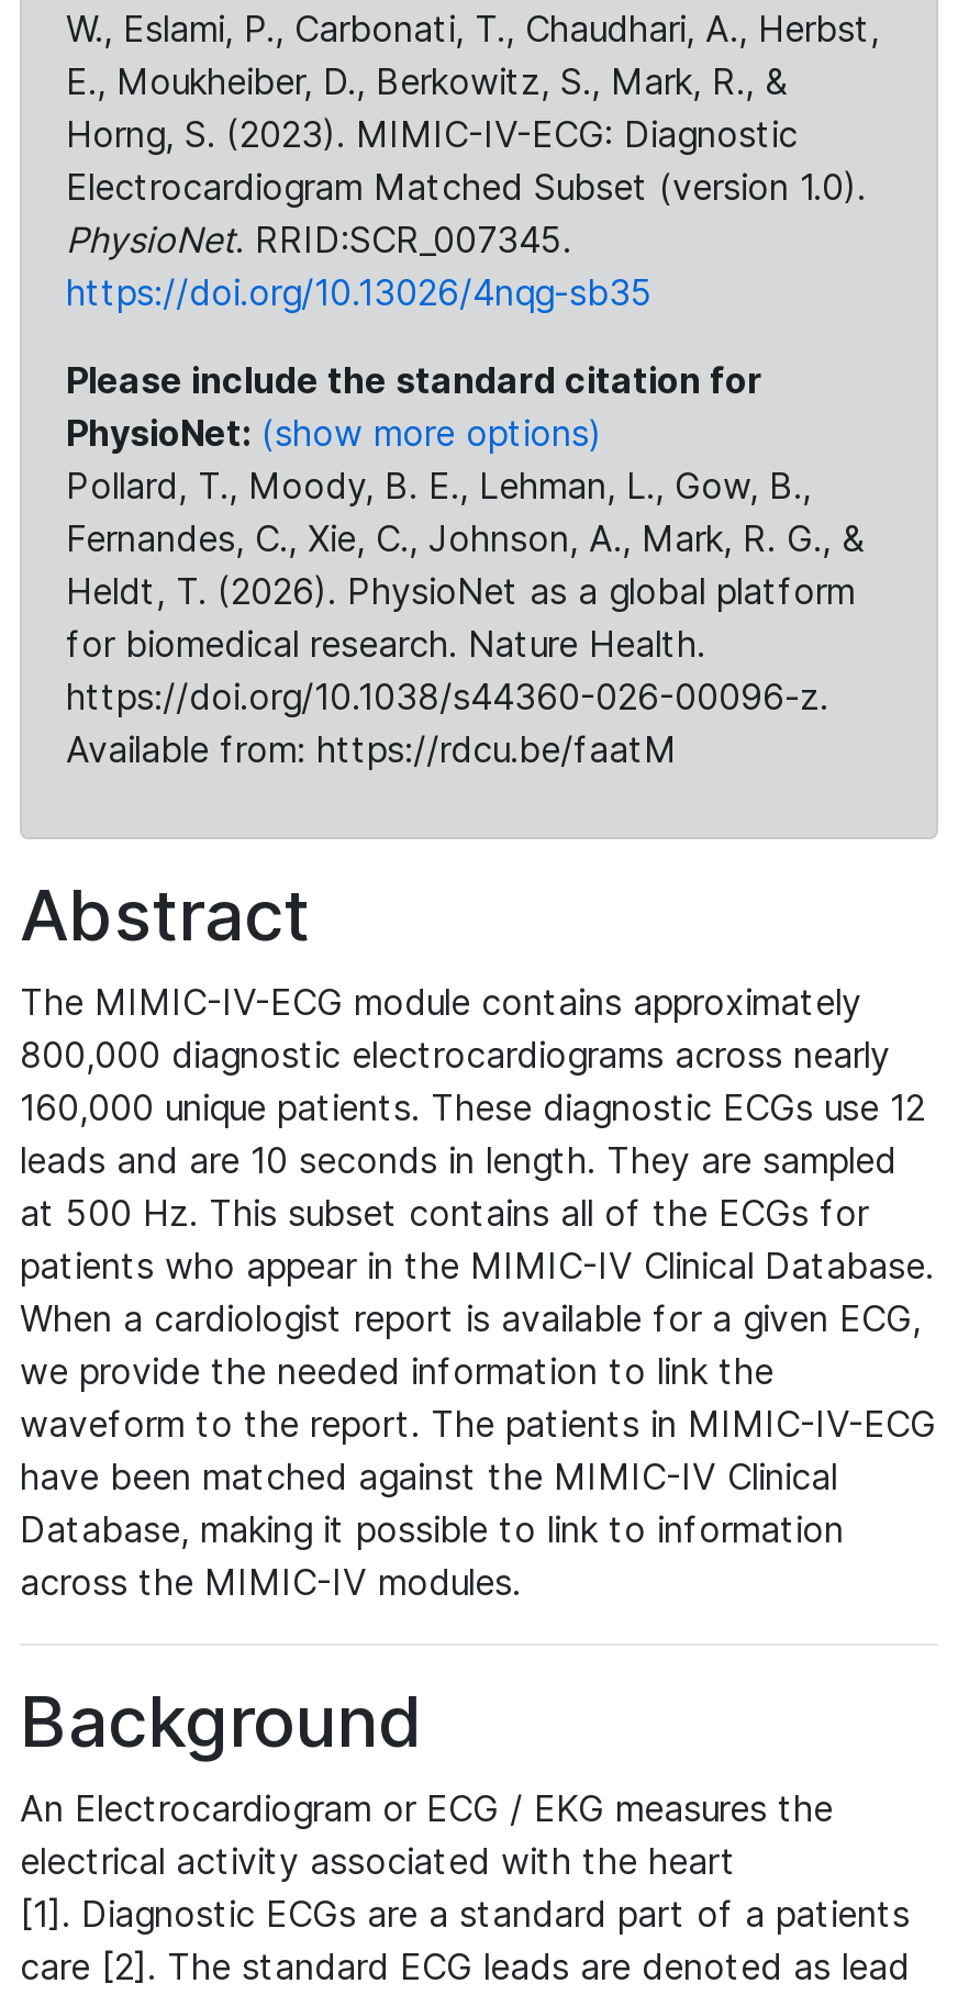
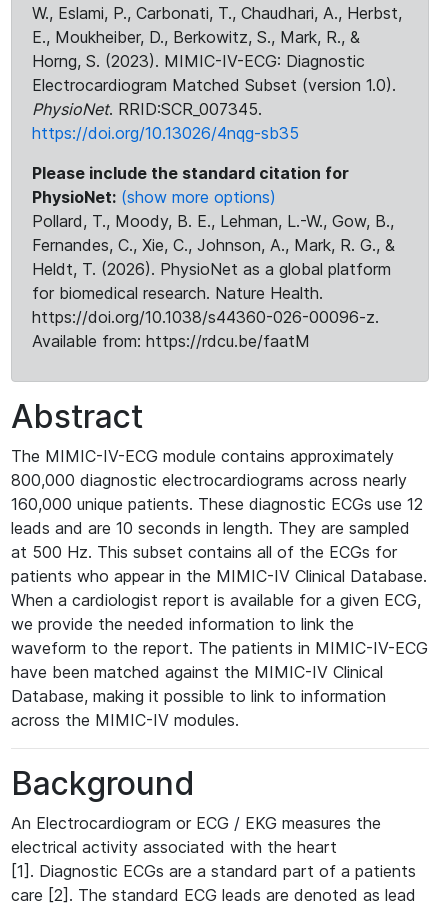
[66,464,811,508] Pollard, T., Moody, B. E., Lehman, L., Gow, B., -> [32,211,394,231] Pollard, T., Moody, B. E., Lehman, L.-W., Gow, B.,

